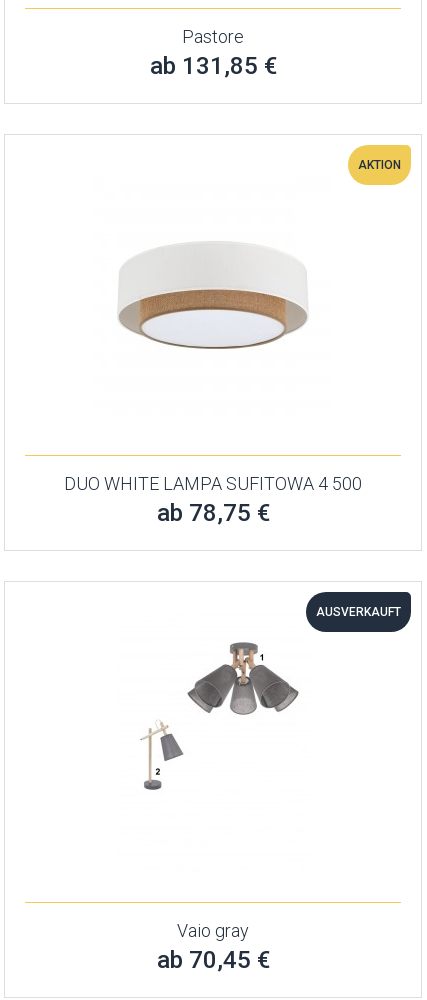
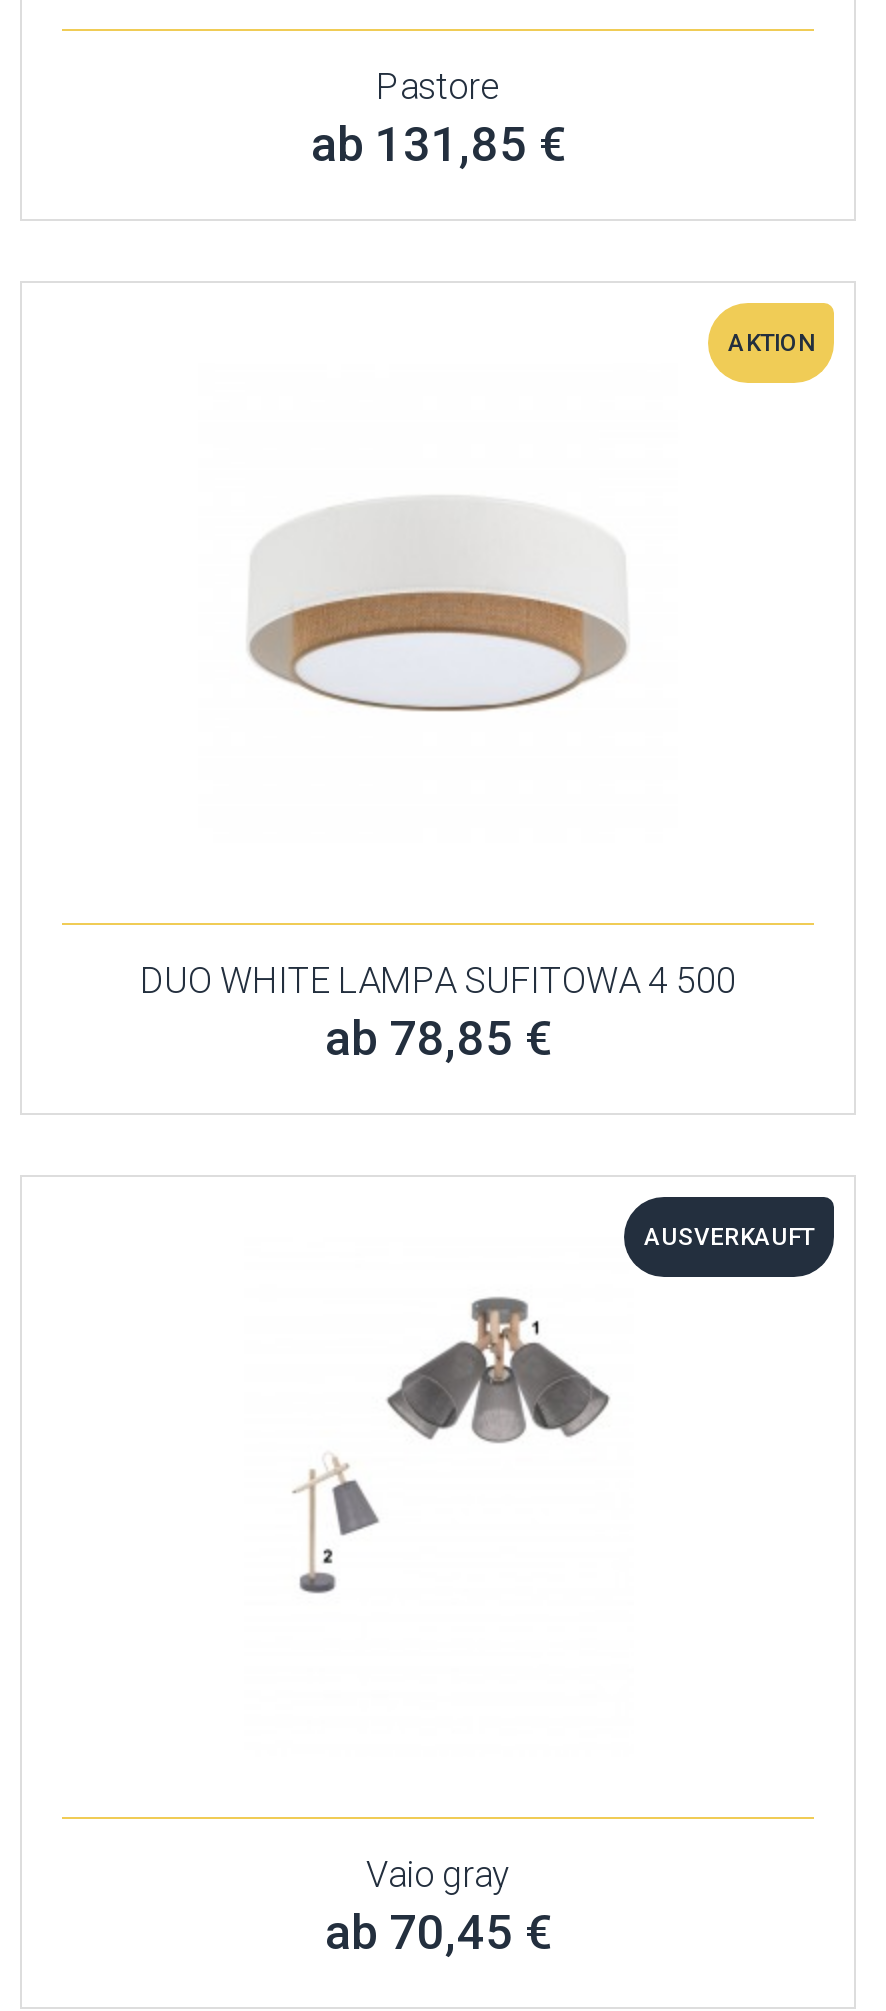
[156,499,269,527] ab 78,75 € -> [325,1011,551,1067] ab 78,85 €

